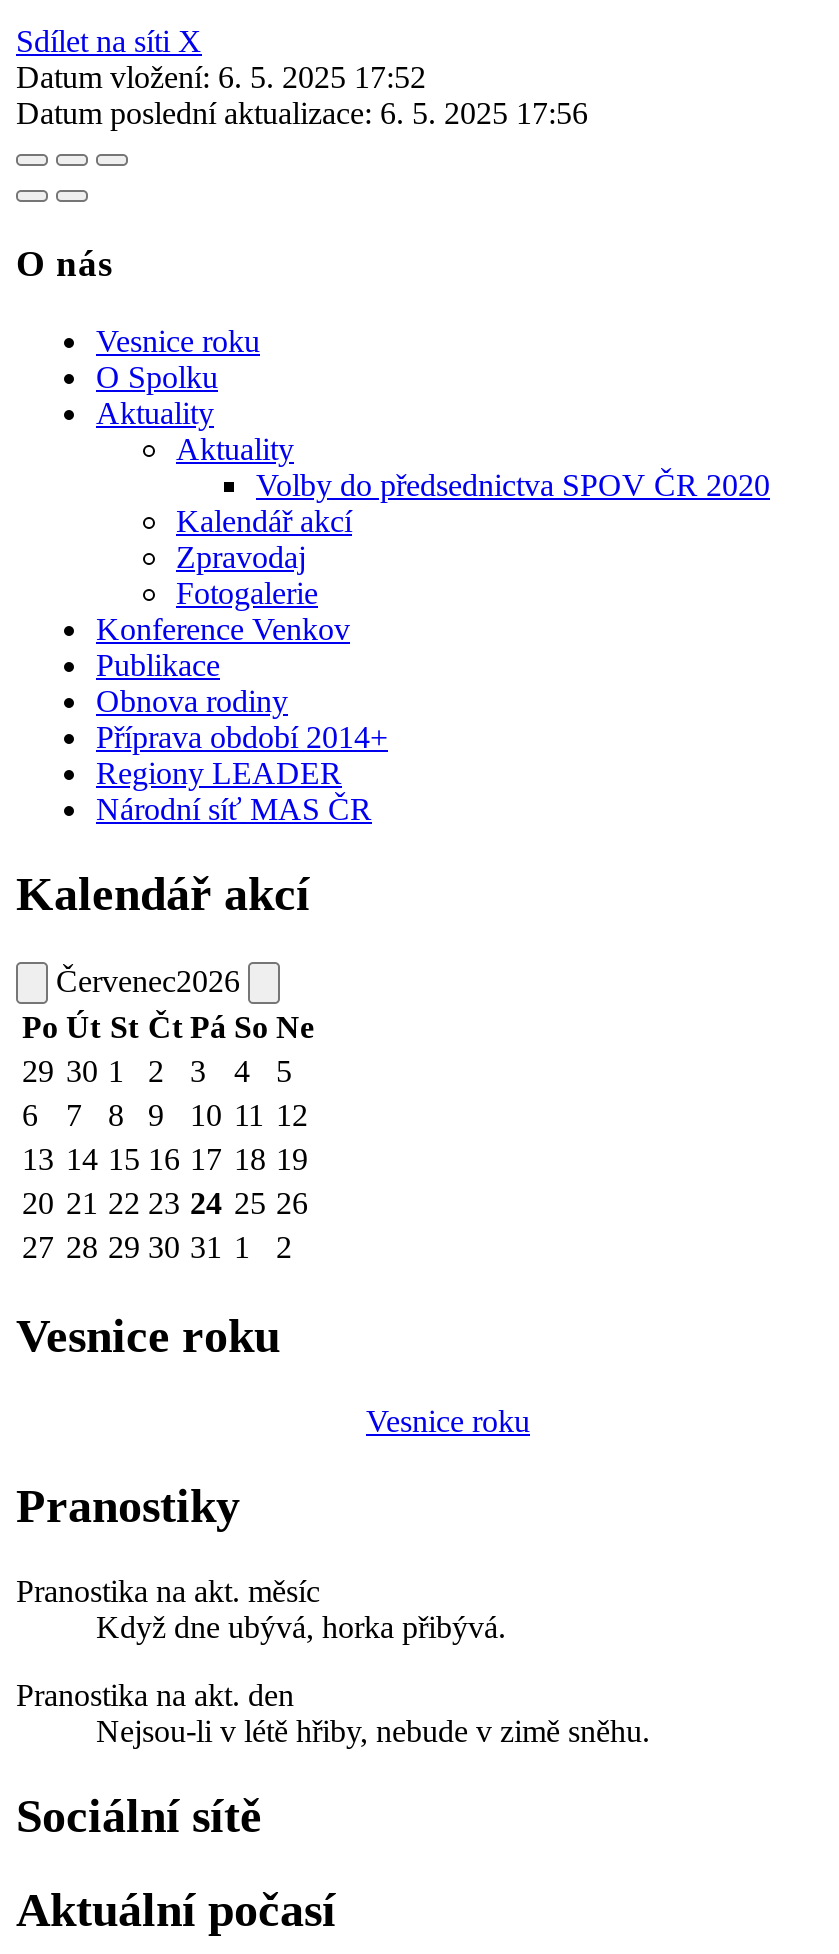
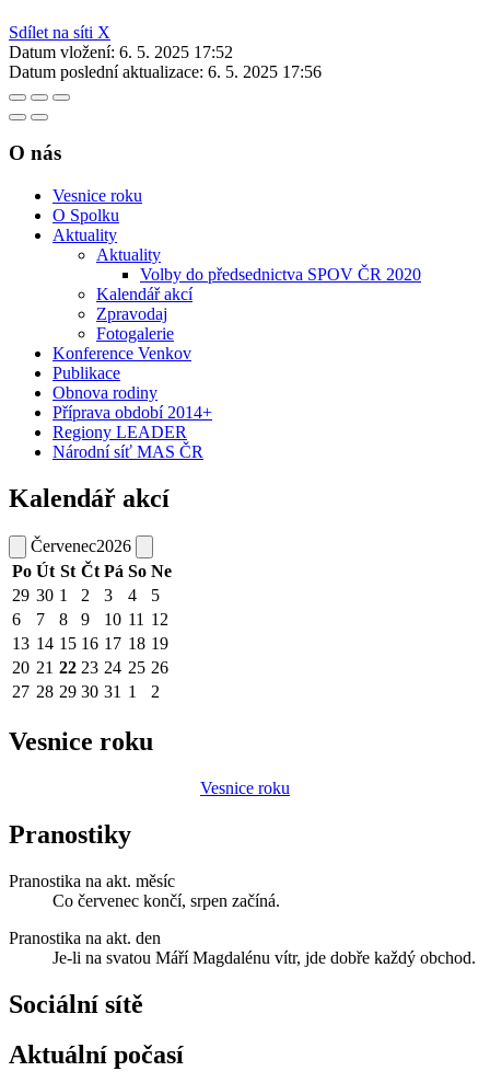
[96,1610,506,1644] Když dne ubývá, horka přibývá. -> [52,891,280,910] Co červenec končí, srpen začíná.
[96,1714,650,1748] Nejsou-li v létě hřiby, nebude v zimě sněhu. -> [52,948,476,966] Je-li na svatou Máří Magdalénu vítr, jde dobře každý obchod.

